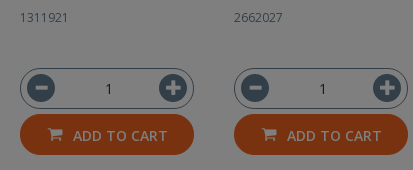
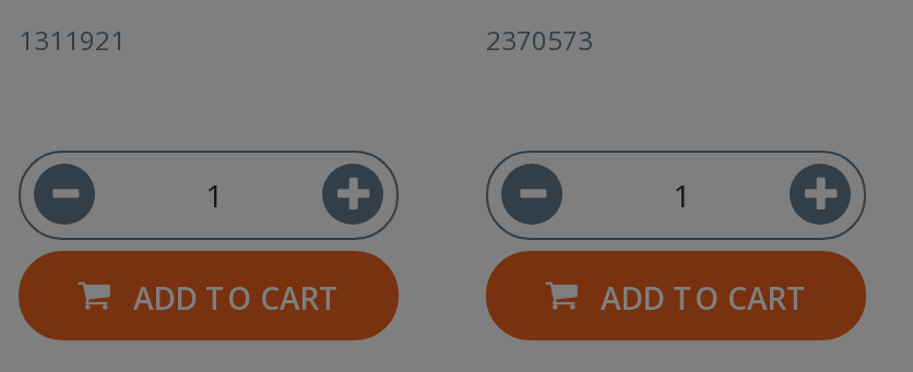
[234,9,283,26] 2662027 -> [486,22,593,59] 2370573

